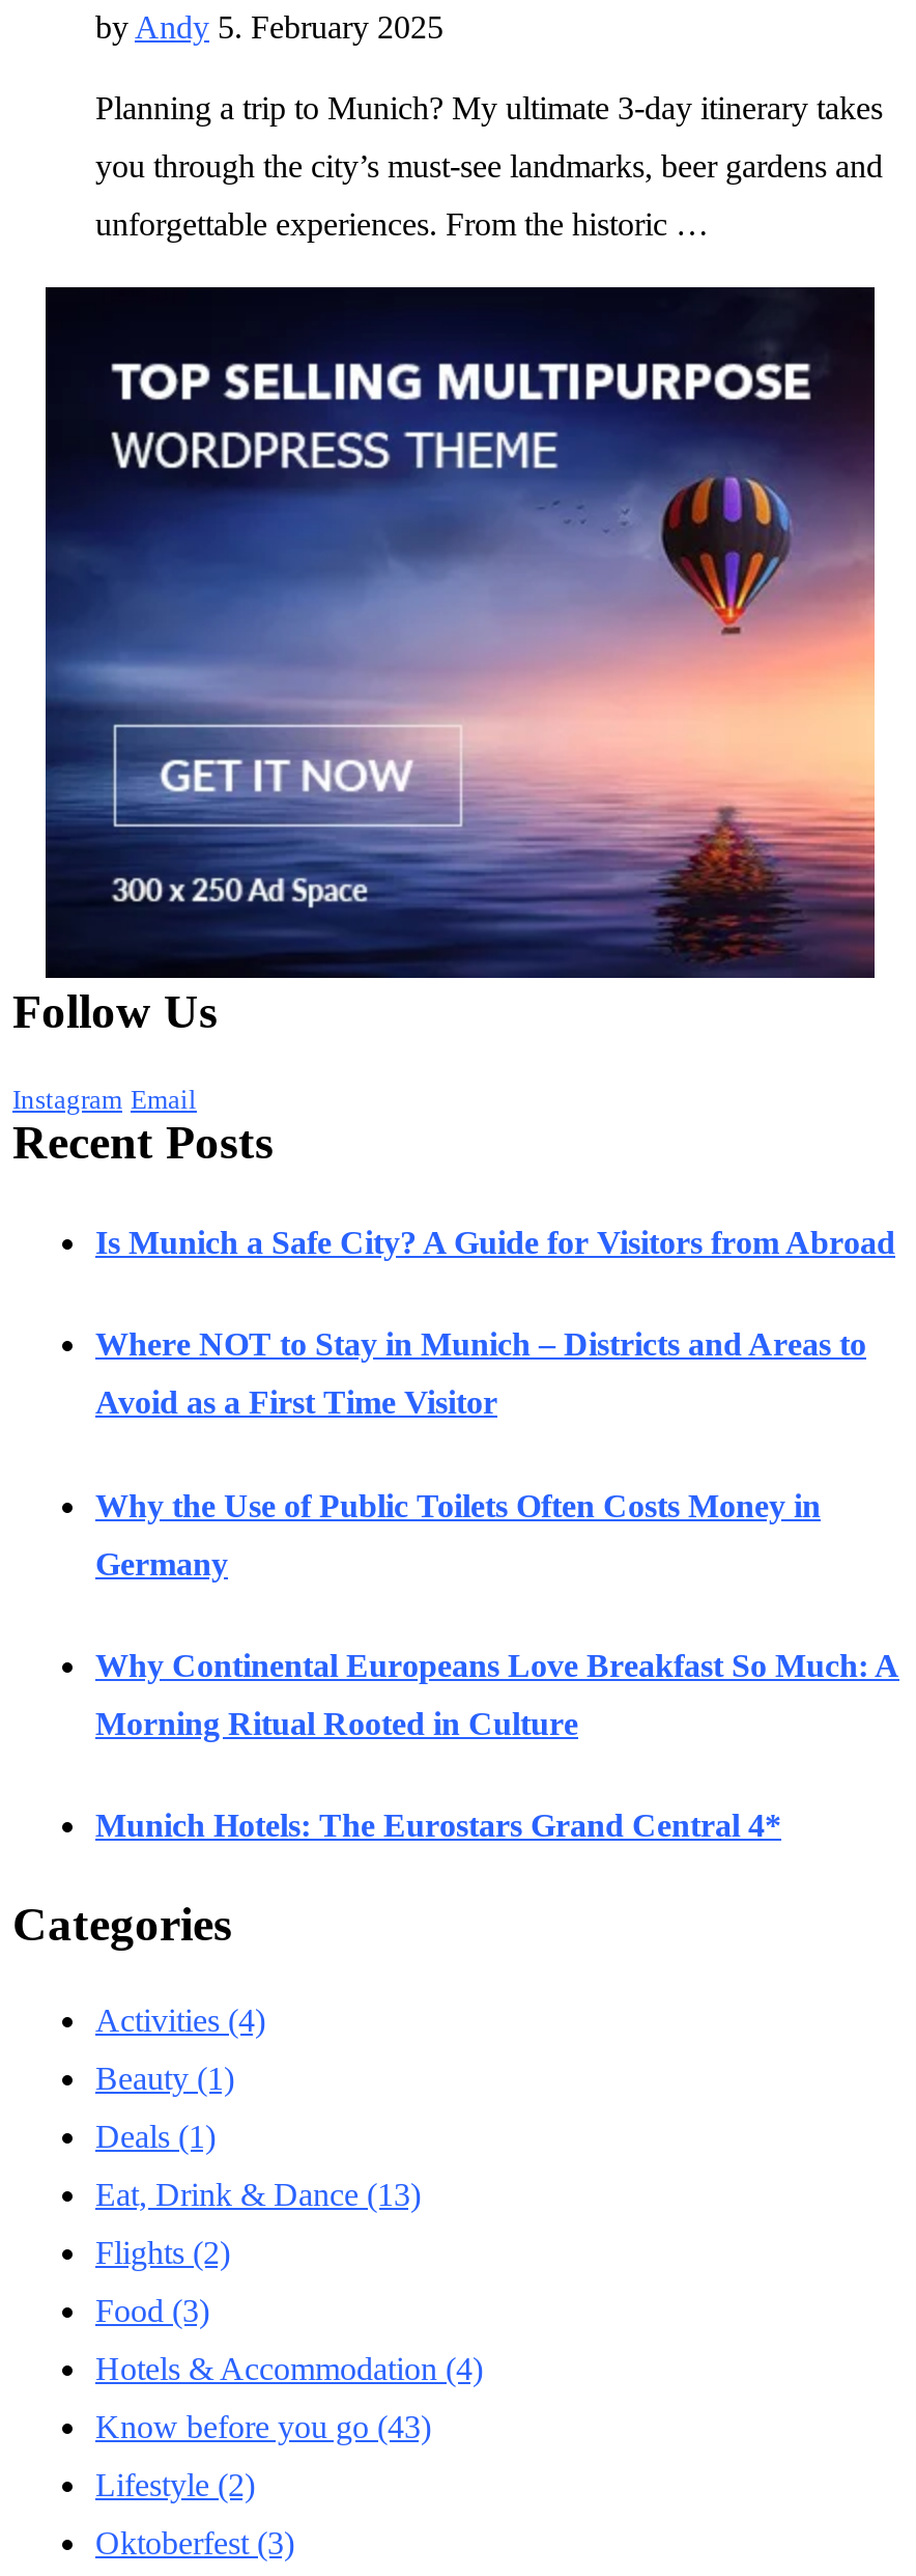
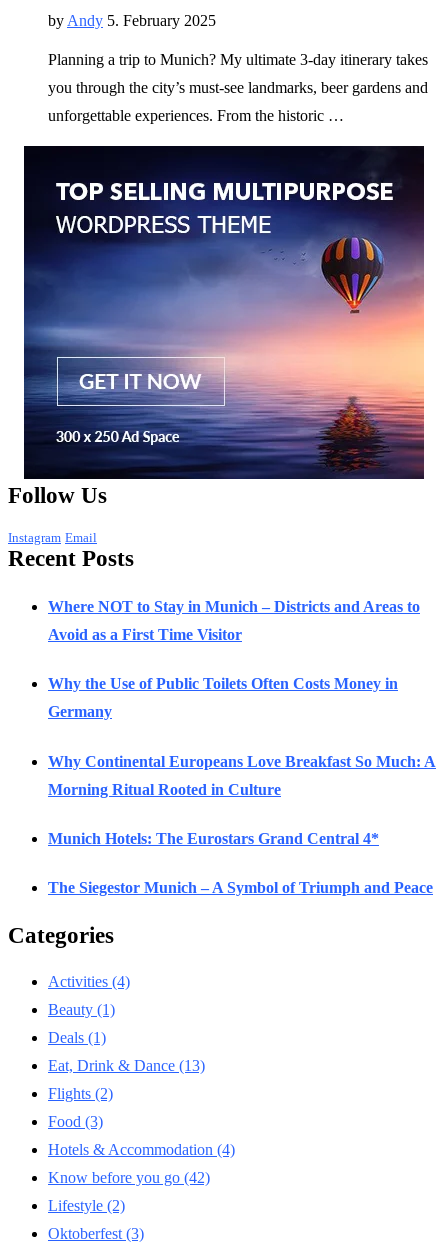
[95,1225,895,1260] Is Munich a Safe City? A Guide for Visitors from Abroad -> none
moved [95,1327,899,1843] -> [48,598,436,847]: Where NOT to Stay in Munich – Districts and Areas to | Avoid as a First Time Visitor | Why the Use of Public Toilets Often Costs Money in | Germany | Why Continental Europeans Love Breakfast So Much: A | Morning Ritual Rooted in Culture | Munich Hotels: The Eurostars Grand Central 4*
none -> [48,879,433,896] The Siegestor Munich – A Symbol of Triumph and Peace
[95,2409,431,2445] Know before you go (43) -> [48,1169,210,1186] Know before you go (42)

